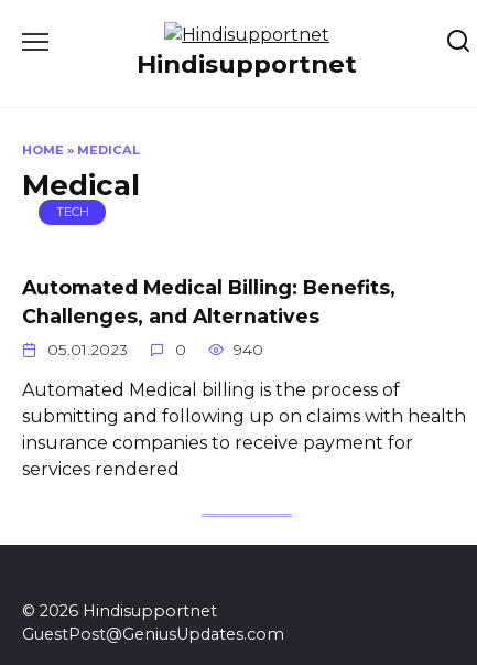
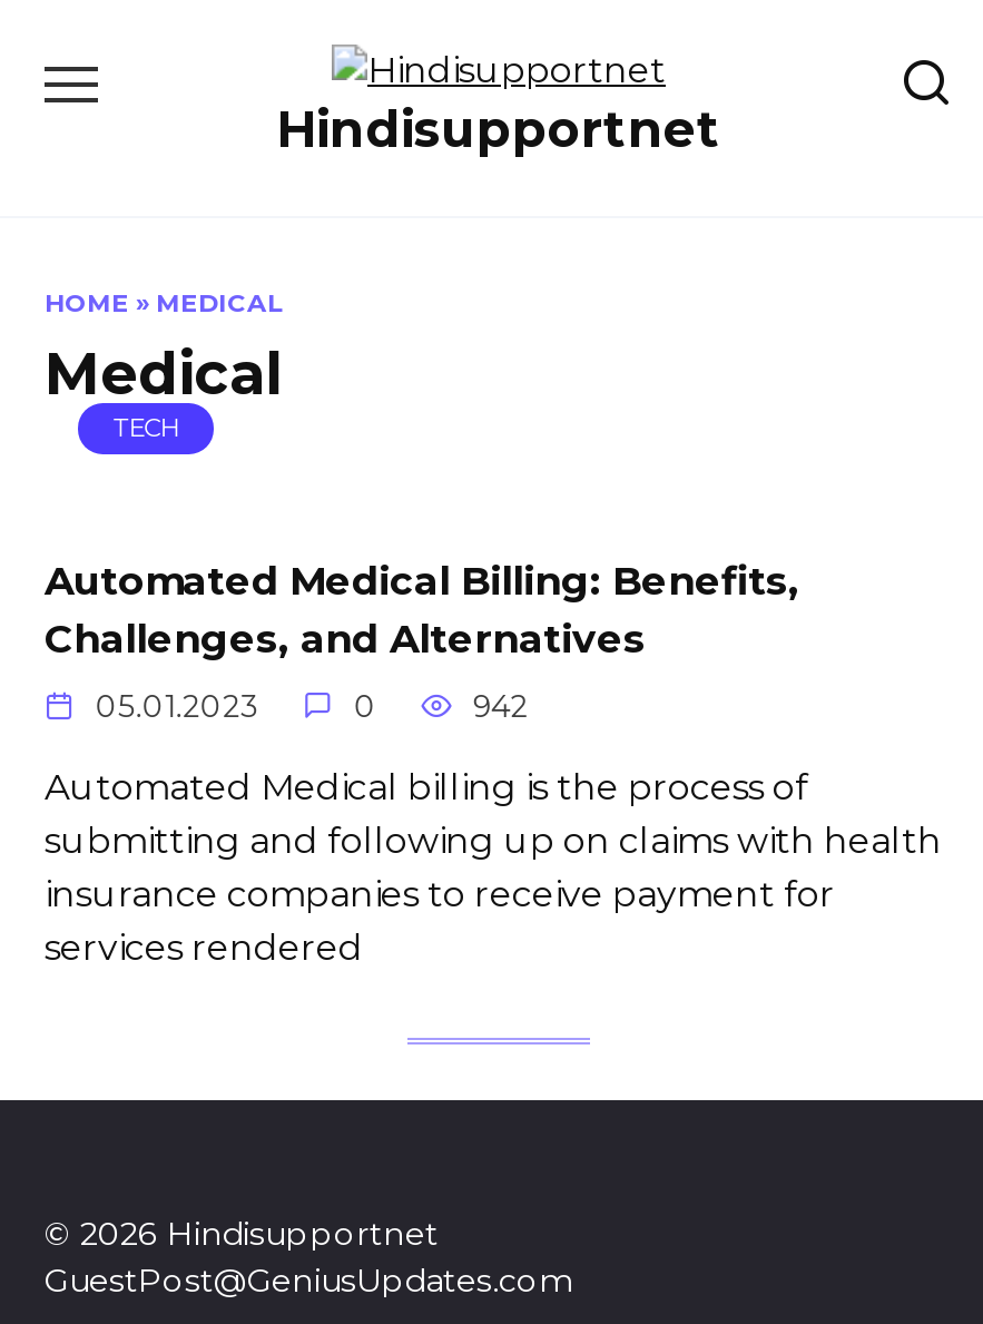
[234,341,264,358] 940 -> [473,688,528,724] 942

